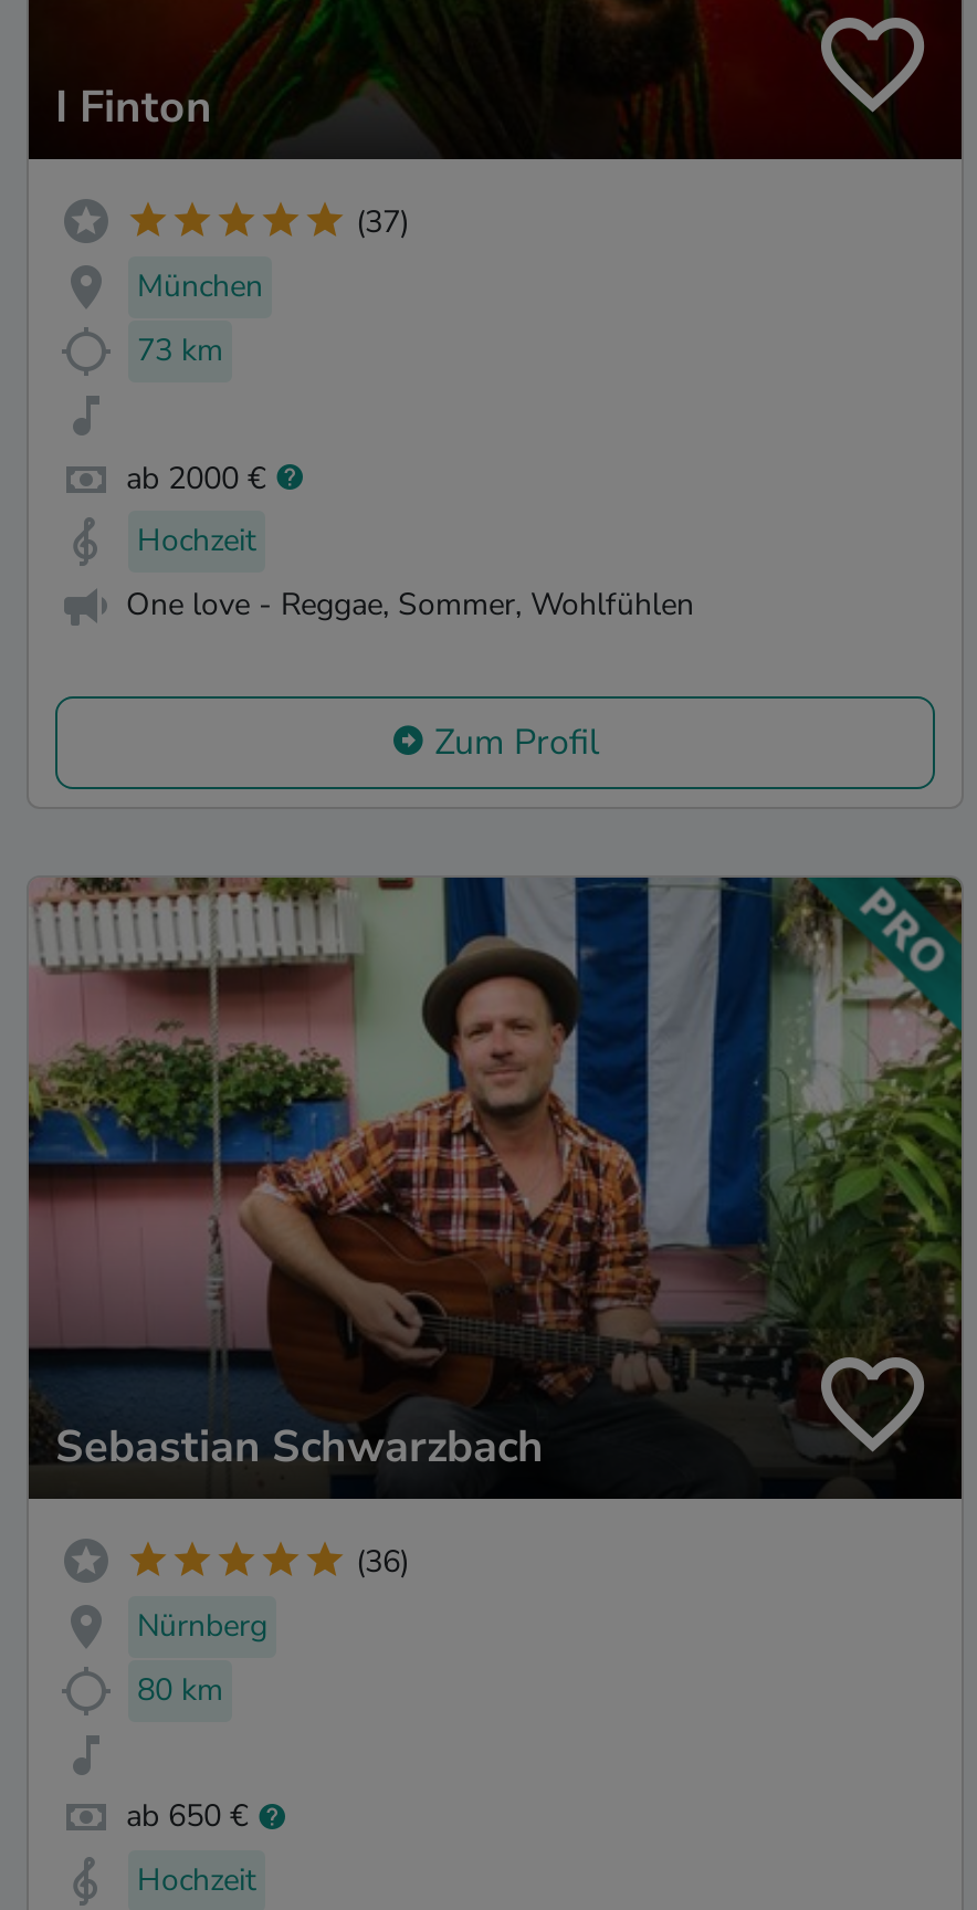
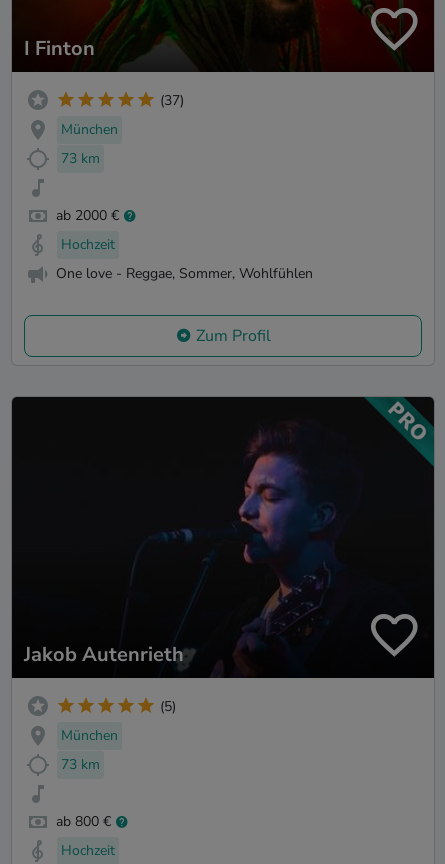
[27,875,964,1497] [image] | Sebastian Schwarzbach -> [11,396,435,677] [image] | Jakob Autenrieth
[356,1540,409,1582] (36) -> [160,697,176,716] (5)
[137,1605,267,1647] Nürnberg -> [61,726,118,745] München
[137,1669,223,1711] 80 km -> [61,755,100,774] 73 km
[126,1796,248,1838] ab 650 € -> [56,812,111,831] ab 800 €

